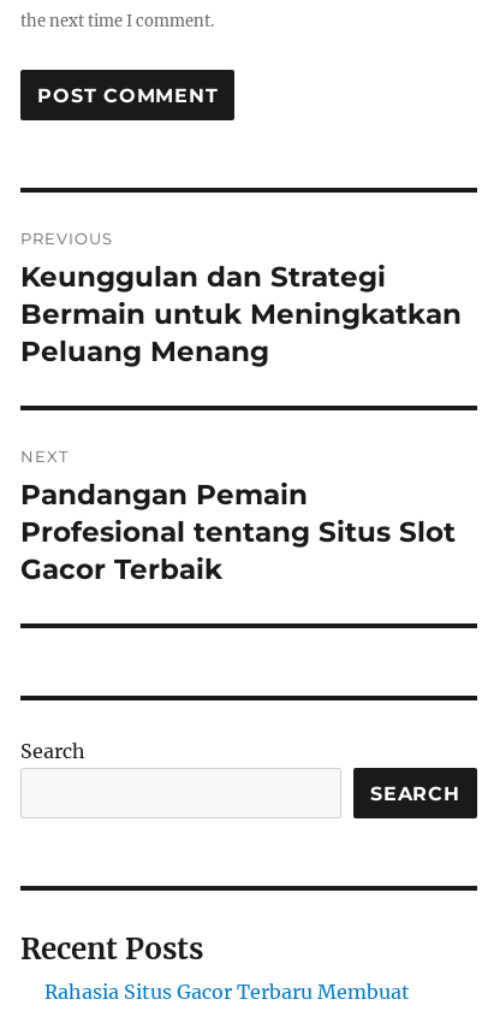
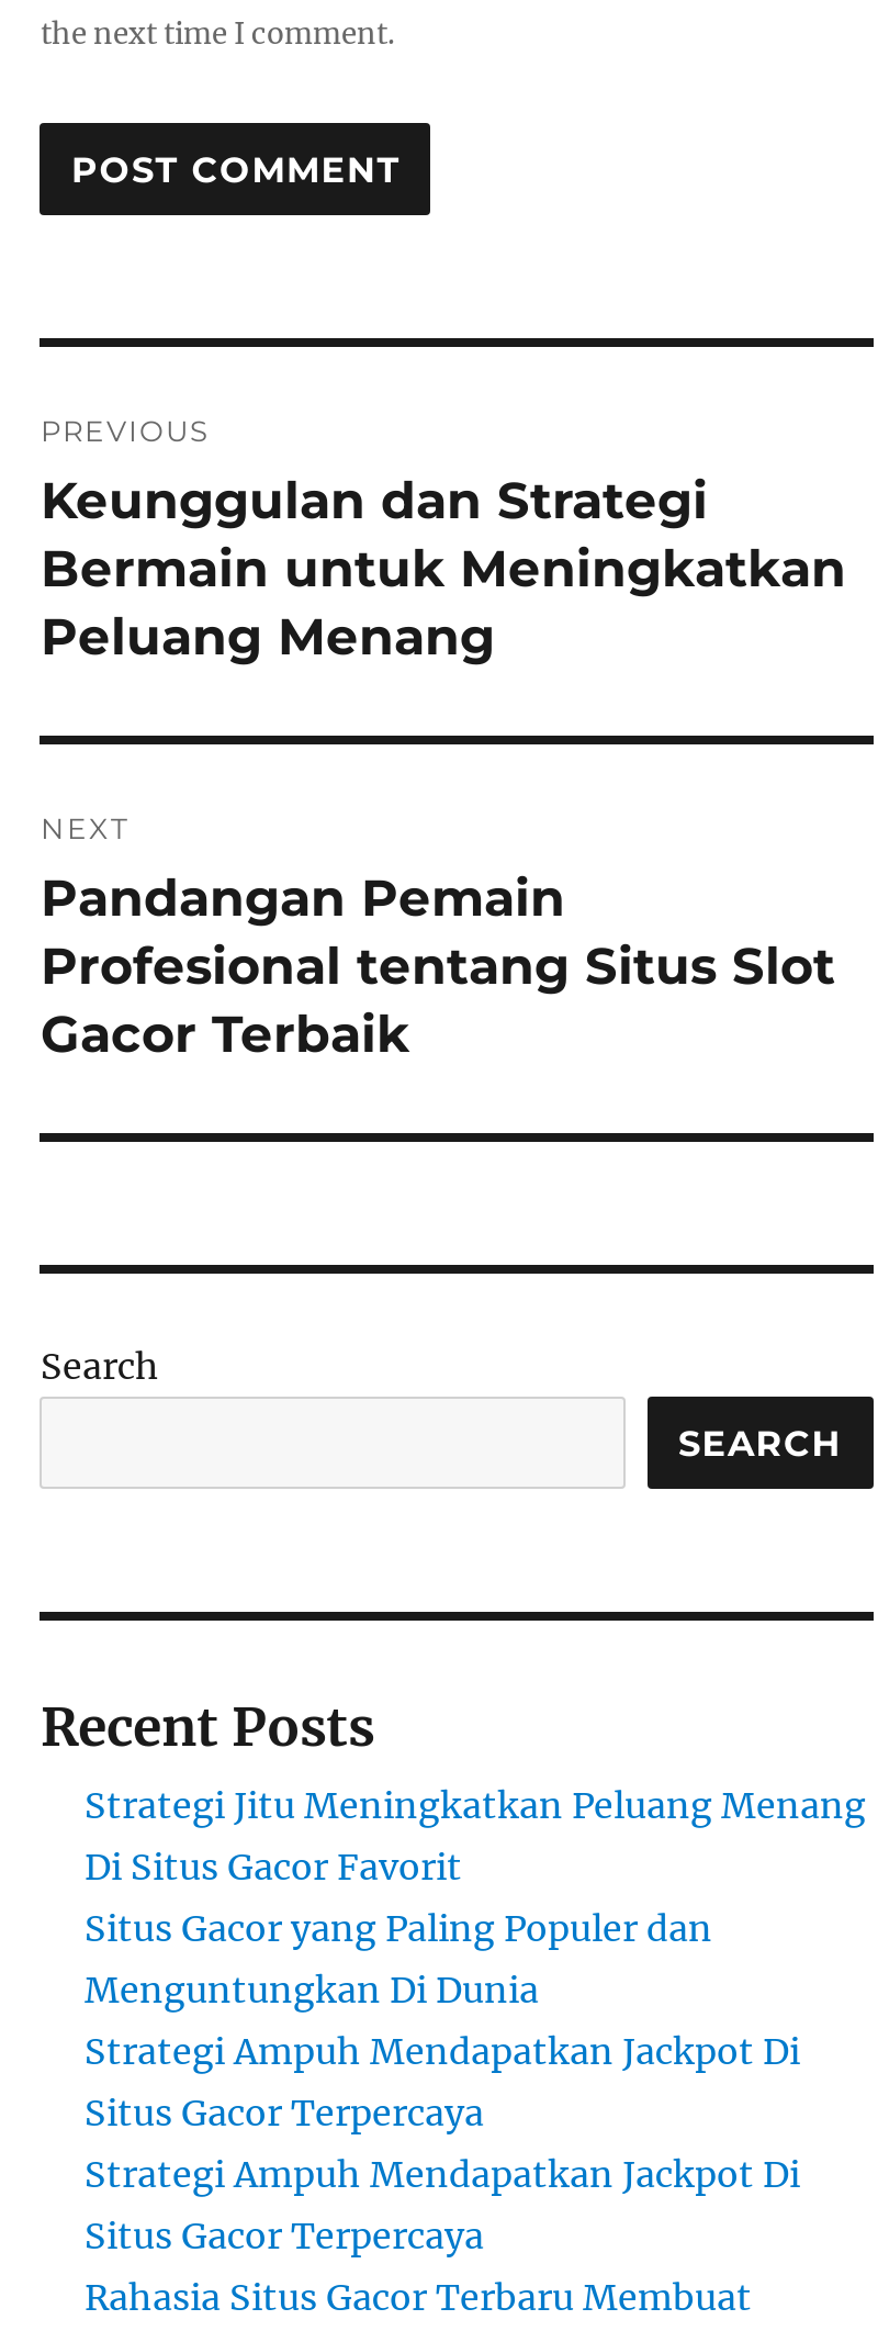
none -> [85,1783,866,2258] Strategi Jitu Meningkatkan Peluang Menang | Di Situs Gacor Favorit | Situs Gacor yang Paling Populer dan | Menguntungkan Di Dunia | Strategi Ampuh Mendapatkan Jackpot Di | Situs Gacor Terpercaya | Strategi Ampuh Mendapatkan Jackpot Di | Situs Gacor Terpercaya

